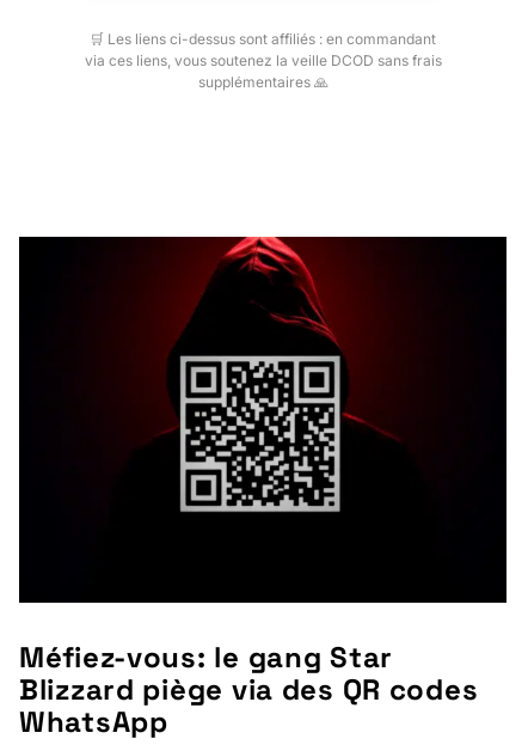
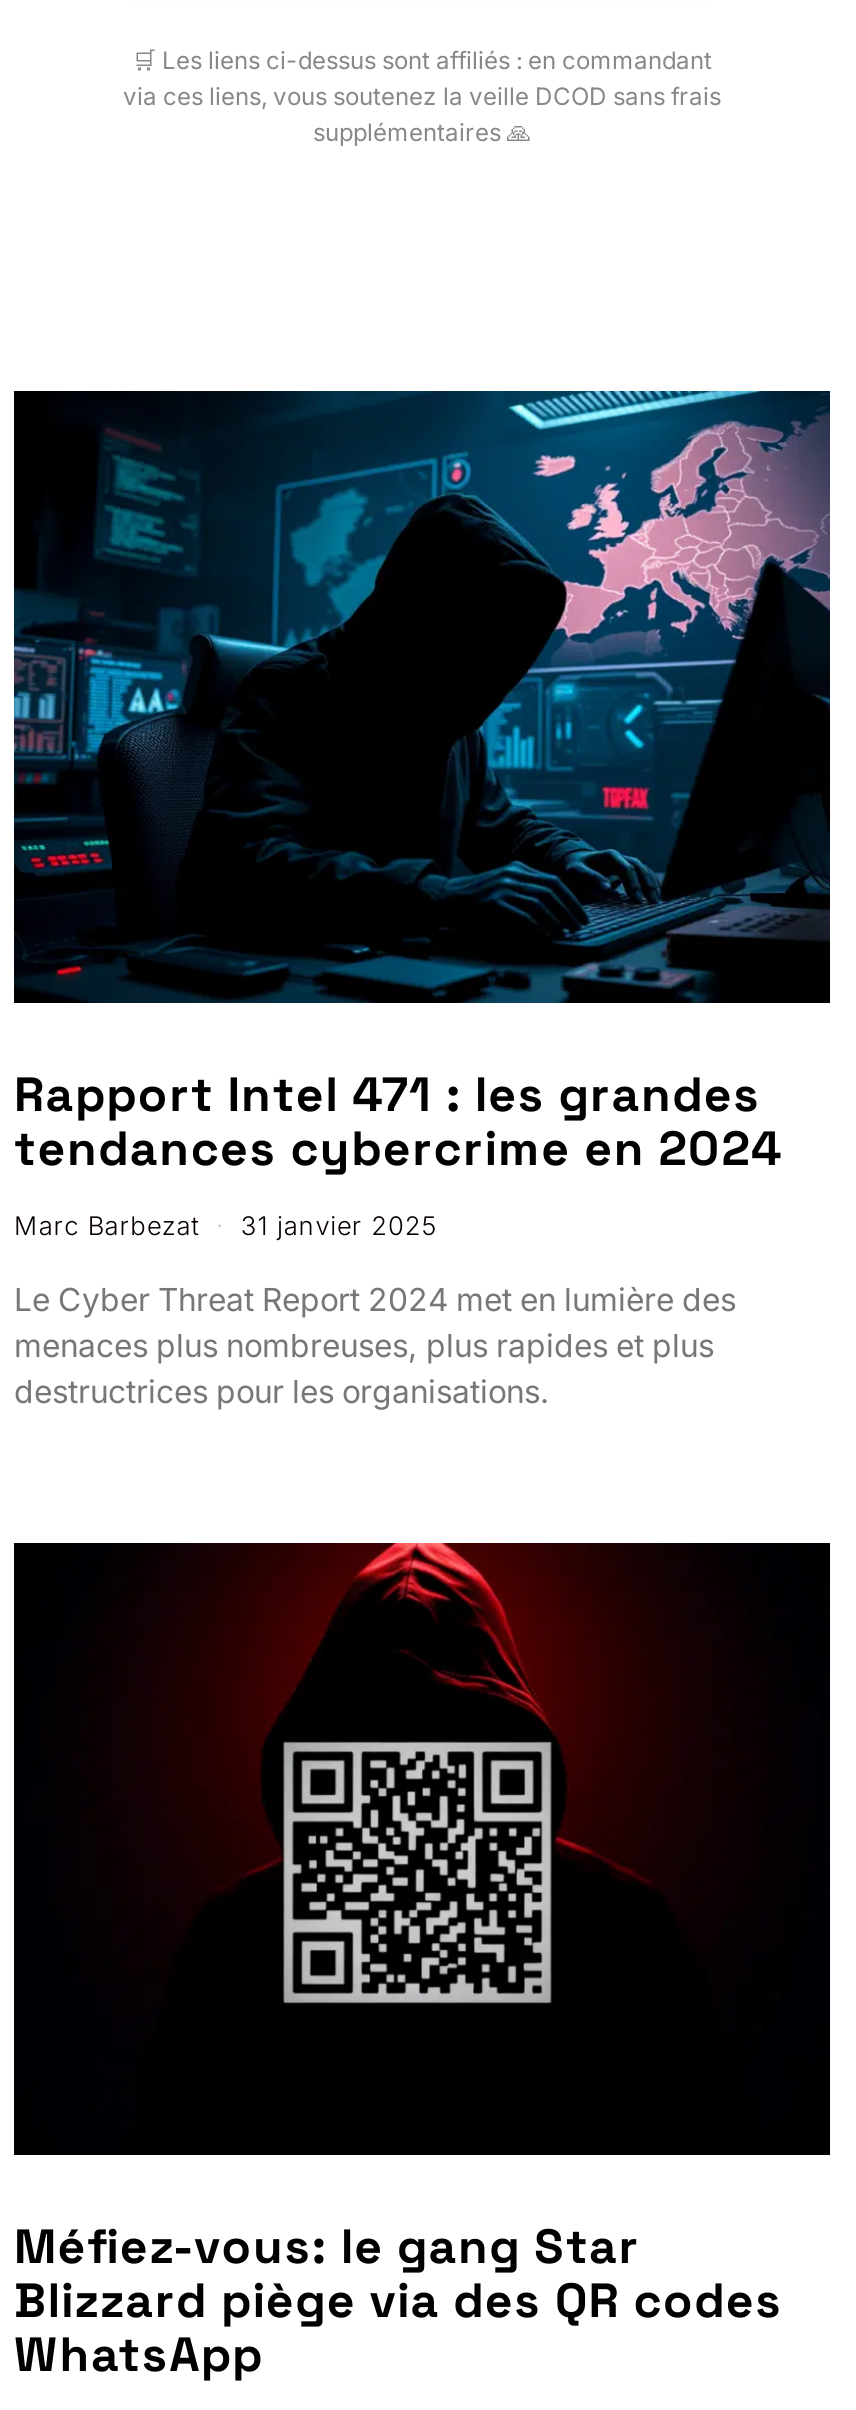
none -> [12,389,832,1412] [image] | Rapport Intel 471 : les grandes | tendances cybercrime en 2024 | Marc Barbezat | 31 janvier 2025 | Le Cyber Threat Report 2024 met en lumière des | menaces plus nombreuses, plus rapides et plus | destructrices pour les organisations.

